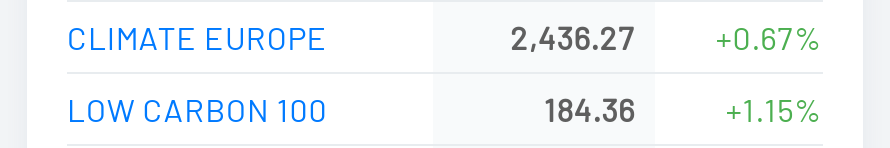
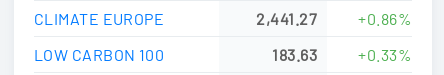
[510,18,635,56] 2,436.27 -> [256,9,317,28] 2,441.27
[716,18,823,56] +0.67% -> [358,9,412,28] +0.86%
[544,90,635,128] 184.36 -> [272,45,317,64] 183.63
[726,90,823,128] +1.15% -> [358,45,412,64] +0.33%

